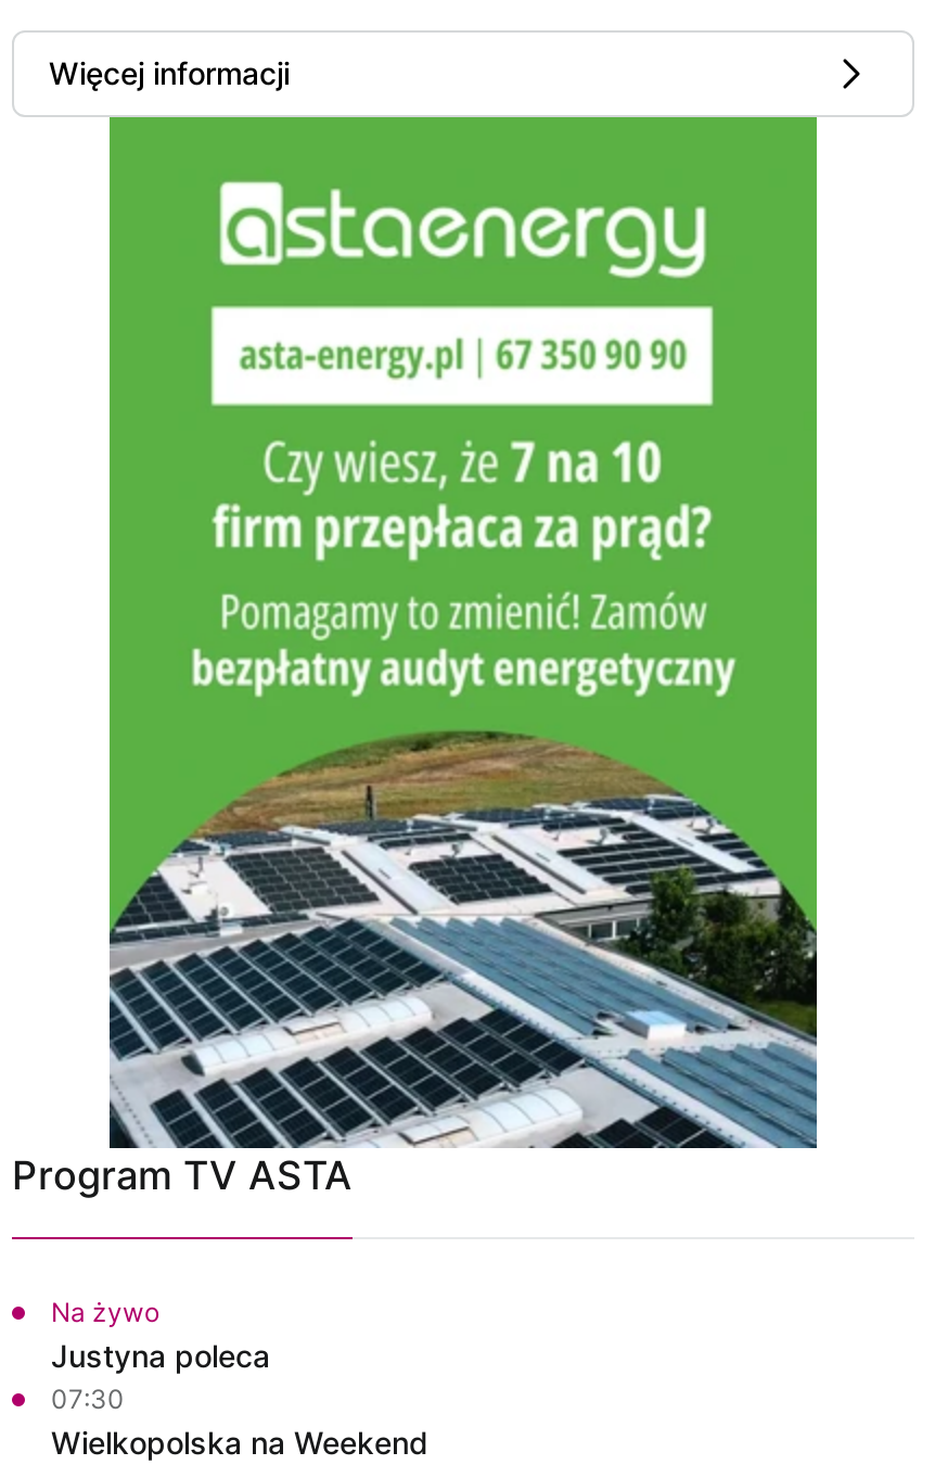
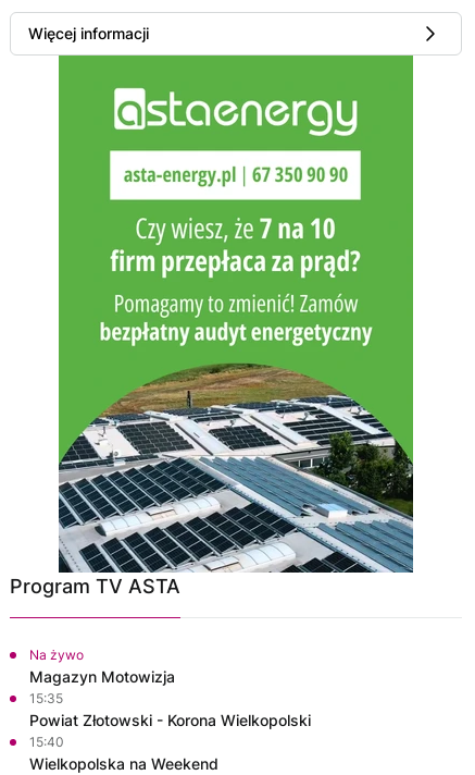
[51,1338,270,1416] Justyna poleca | 07:30 -> [29,668,311,750] Magazyn Motowizja | 15:35 | Powiat Złotowski - Korona Wielkopolski | 15:40

